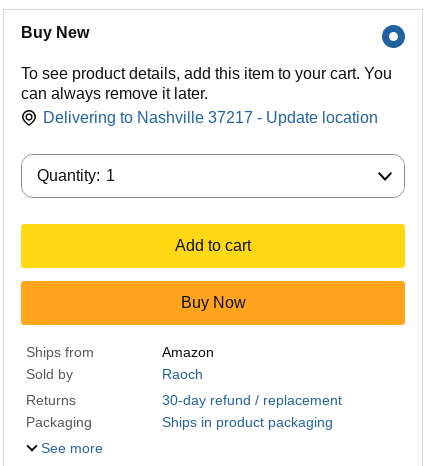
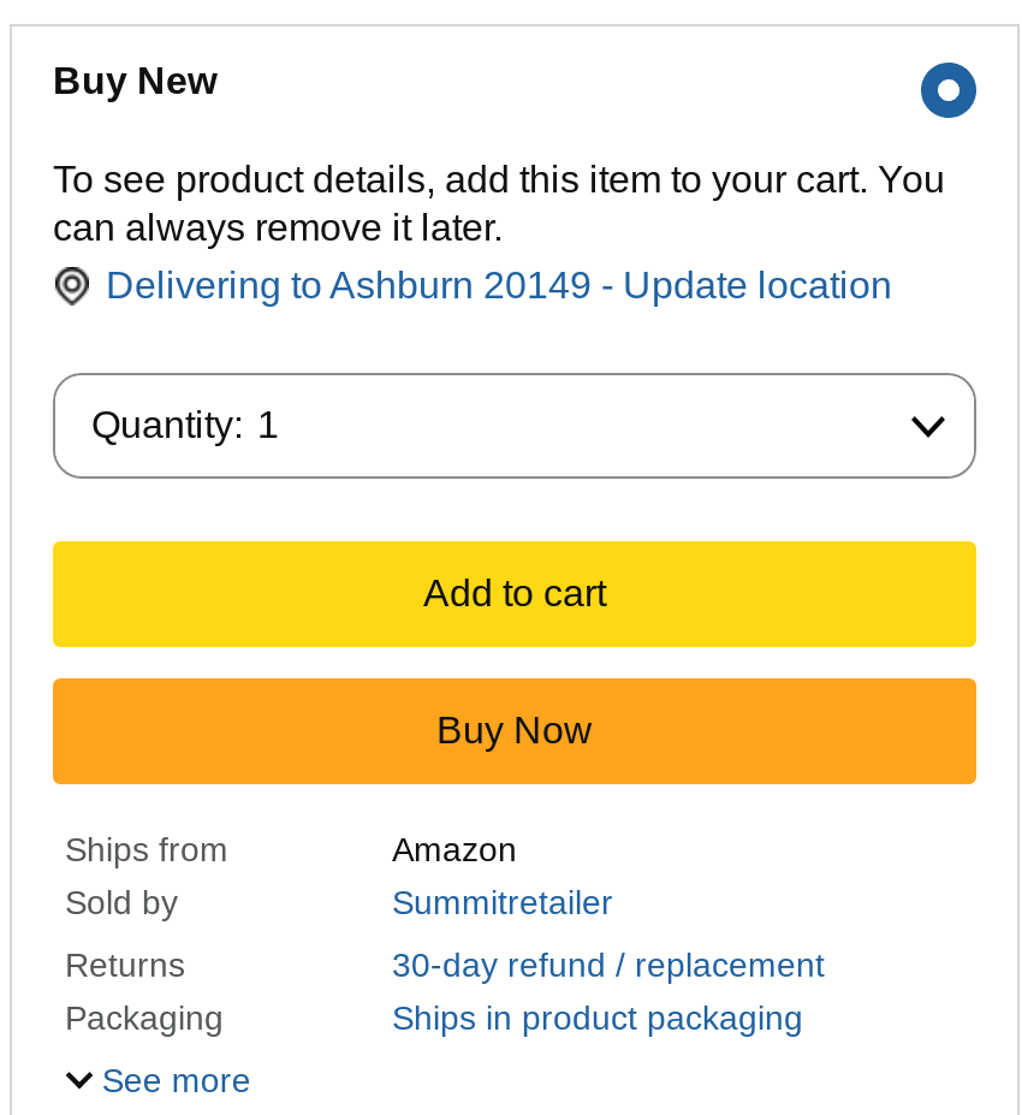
[43,109,378,126] Delivering to Nashville 37217 - Update location -> [106,265,892,306] Delivering to Ashburn 20149 - Update location
[162,366,203,382] Raoch -> [392,883,613,921] Summitretailer

